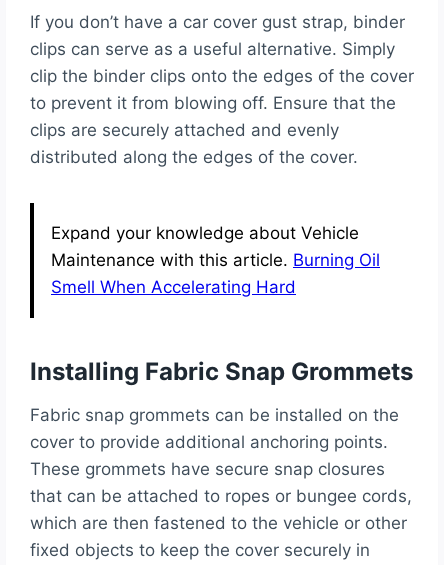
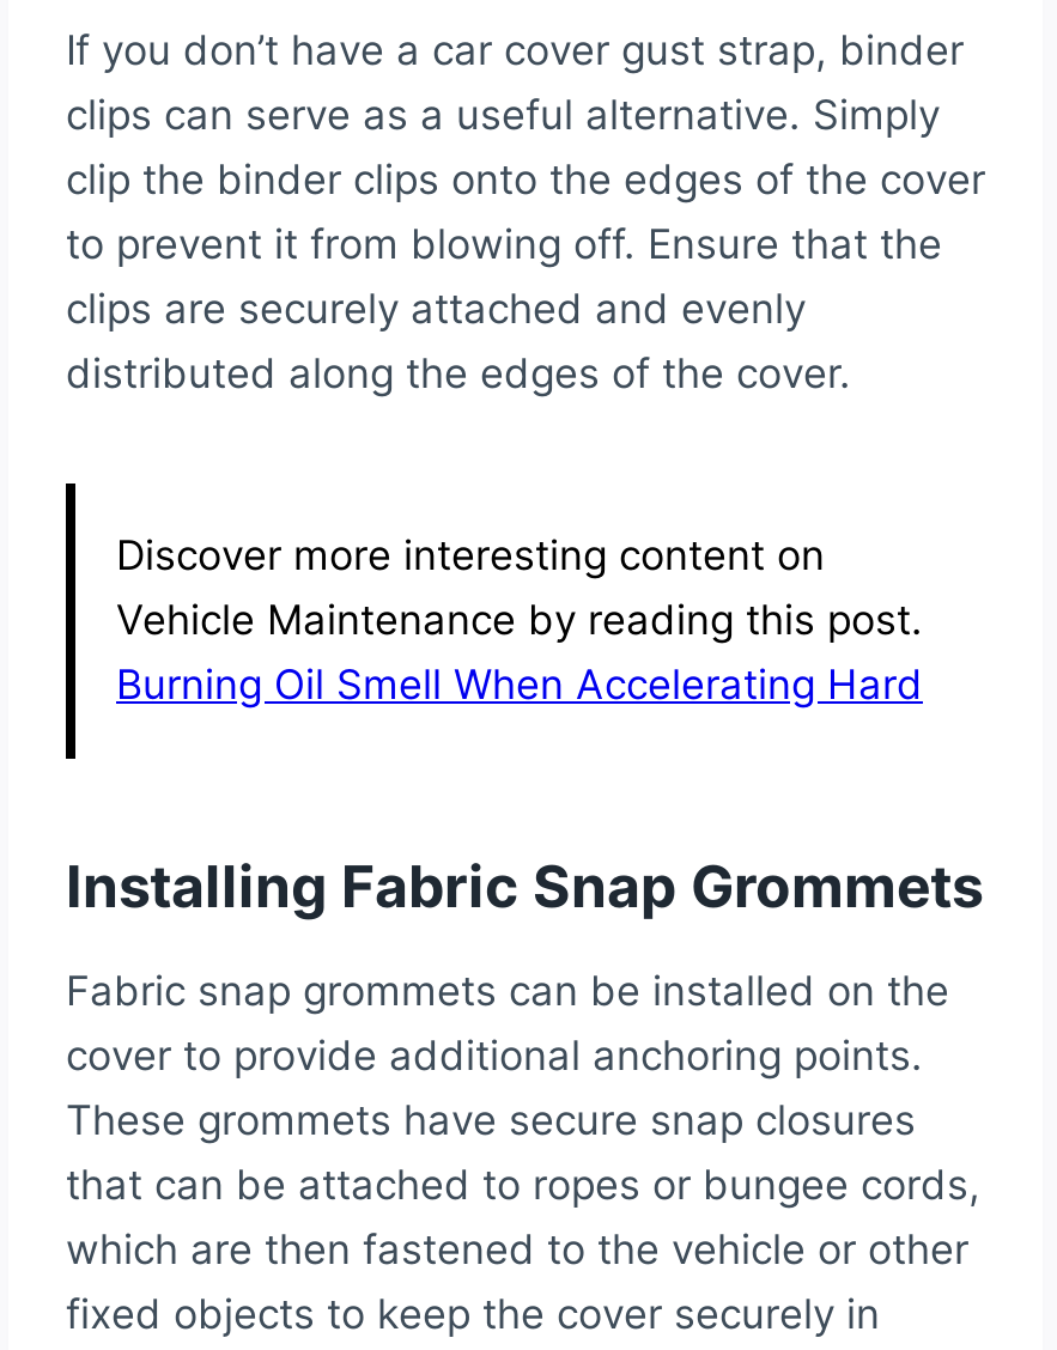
[51,223,380,297] Expand your knowledge about Vehicle | Maintenance with this article. Burning Oil | Smell When Accelerating Hard -> [116,532,923,709] Discover more interesting content on | Vehicle Maintenance by reading this post. | Burning Oil Smell When Accelerating Hard

